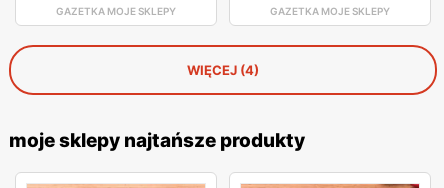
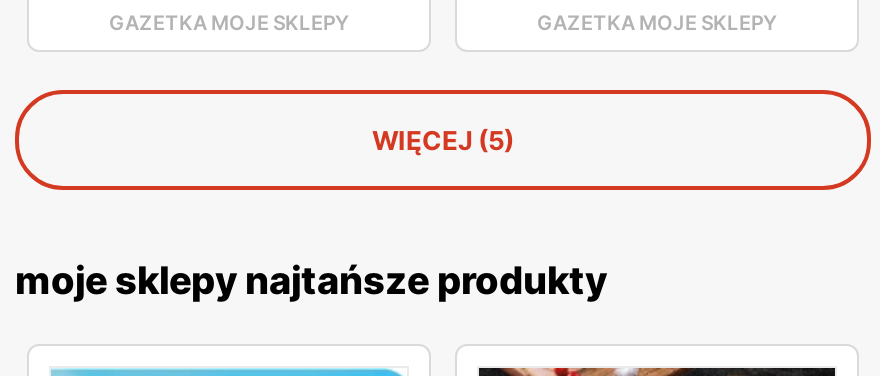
[187,62,259,78] WIĘCEJ (4) -> [372,125,514,157] WIĘCEJ (5)

